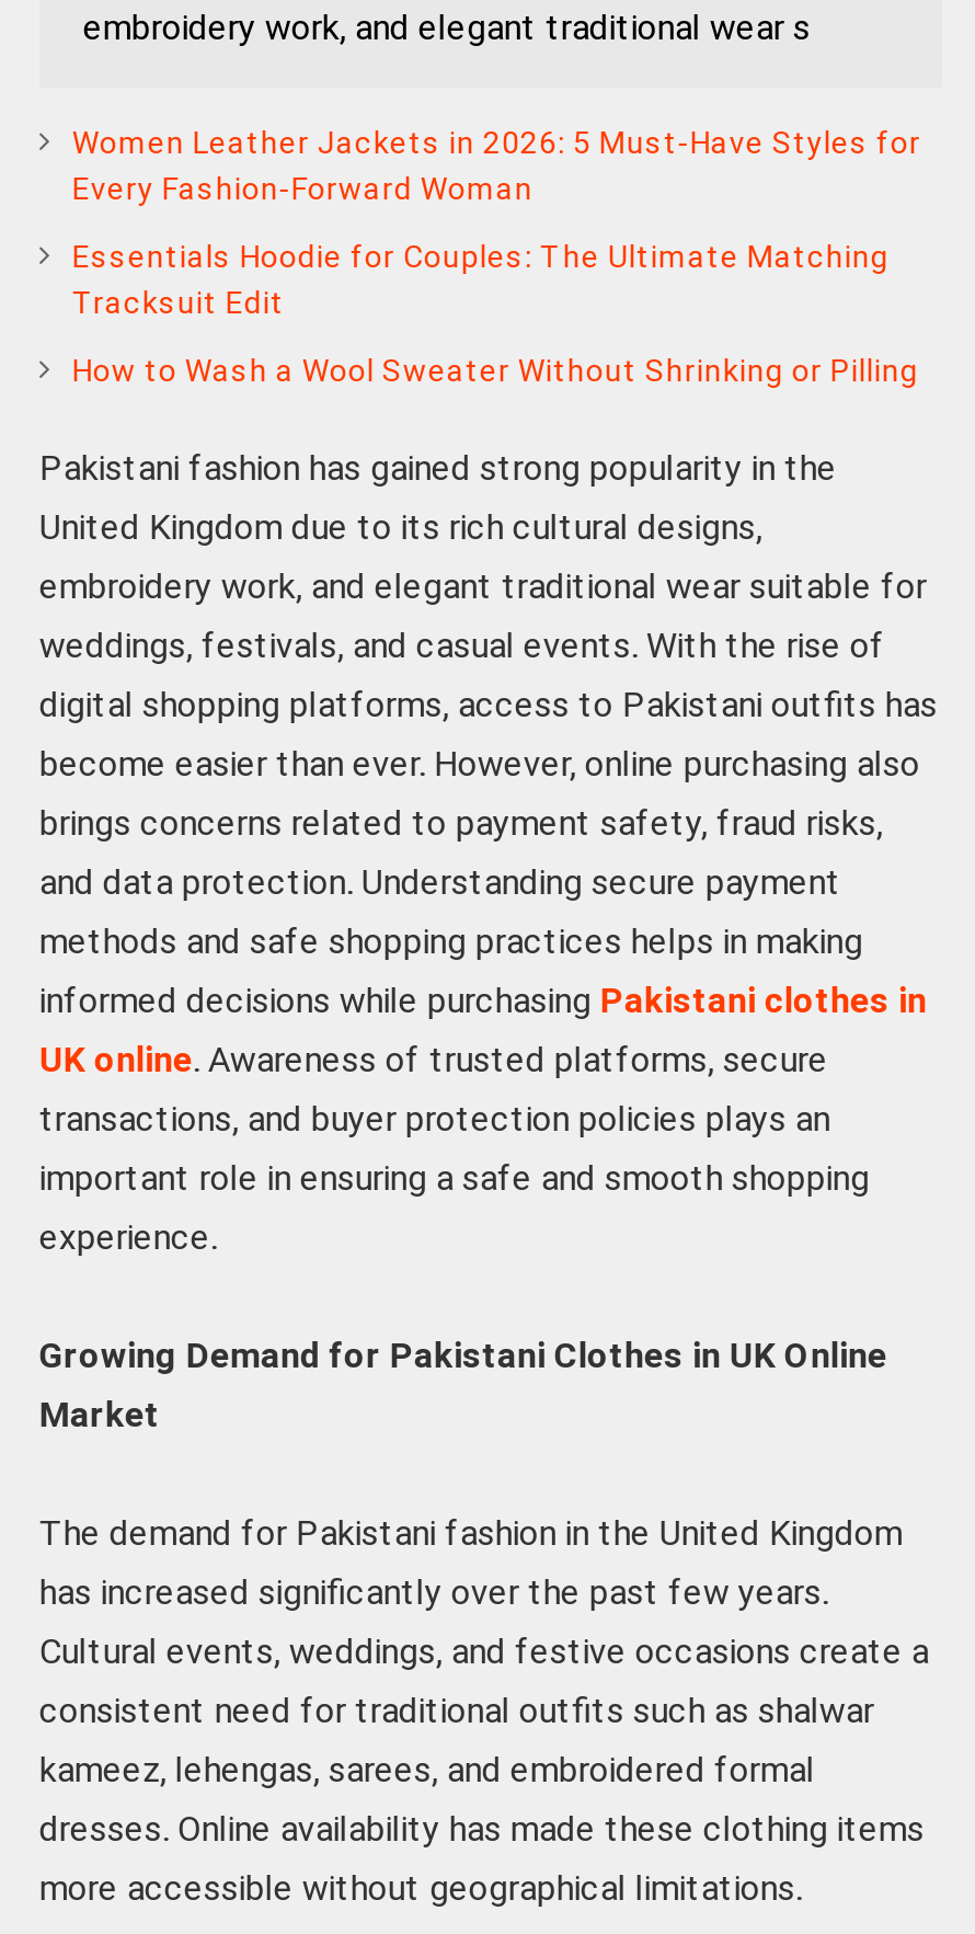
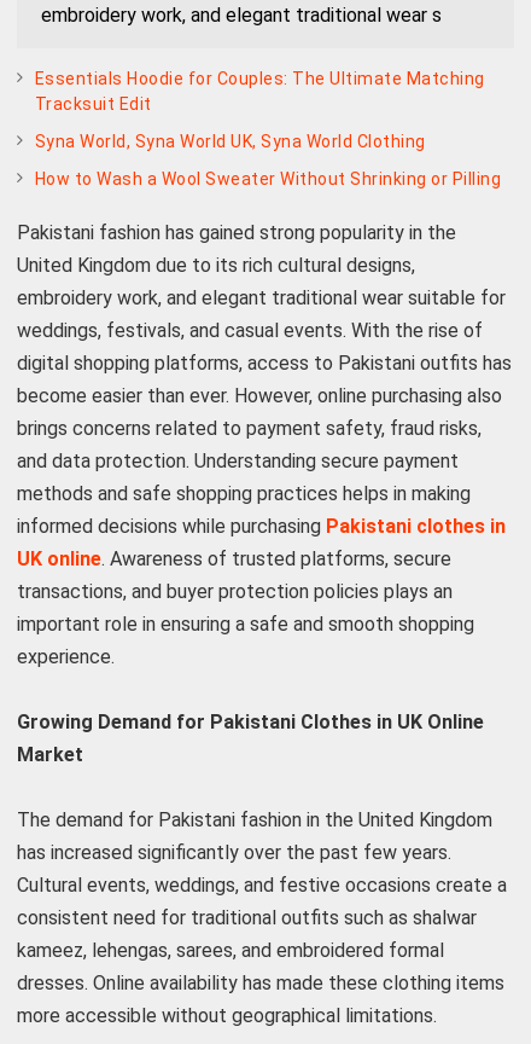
[72,125,921,206] Women Leather Jackets in 2026: 5 Must-Have Styles for | Every Fashion-Forward Woman -> none
moved [72,239,889,320] -> [35,69,485,114]: Essentials Hoodie for Couples: The Ultimate Matching | Tracksuit Edit
none -> [35,132,426,151] Syna World, Syna World UK, Syna World Clothing

